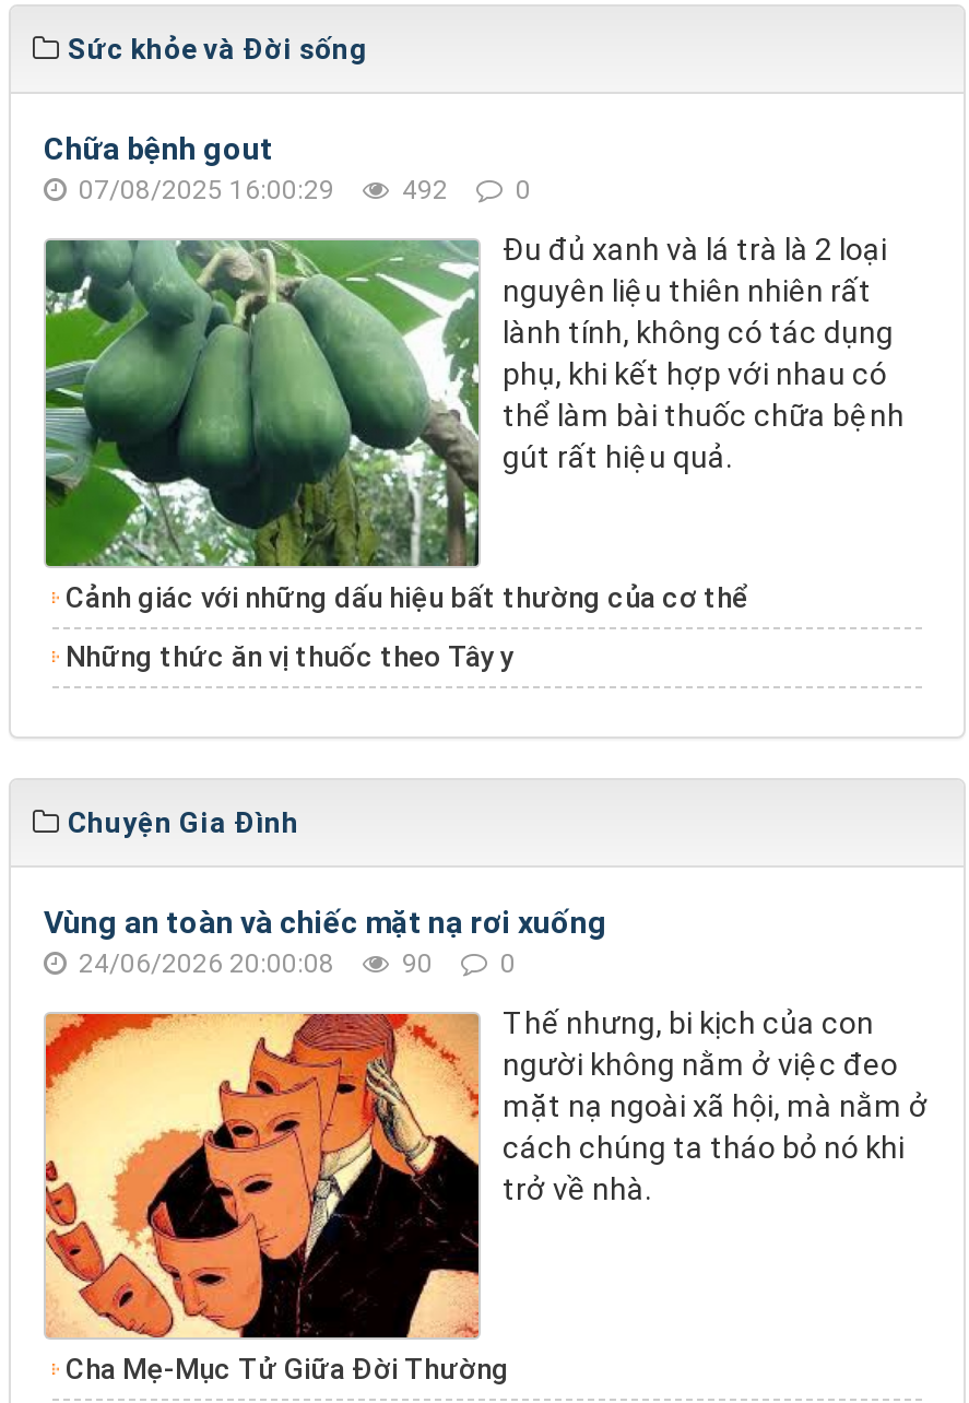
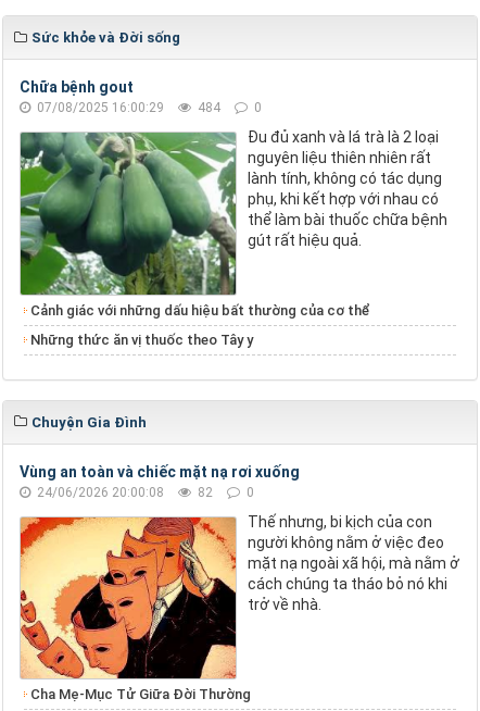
[72,176,531,207] 07/08/2025 16:00:29 492 0 -> [34,100,262,115] 07/08/2025 16:00:29 484 0
[72,948,516,979] 24/06/2026 20:00:08 90 0 -> [34,484,254,500] 24/06/2026 20:00:08 82 0

